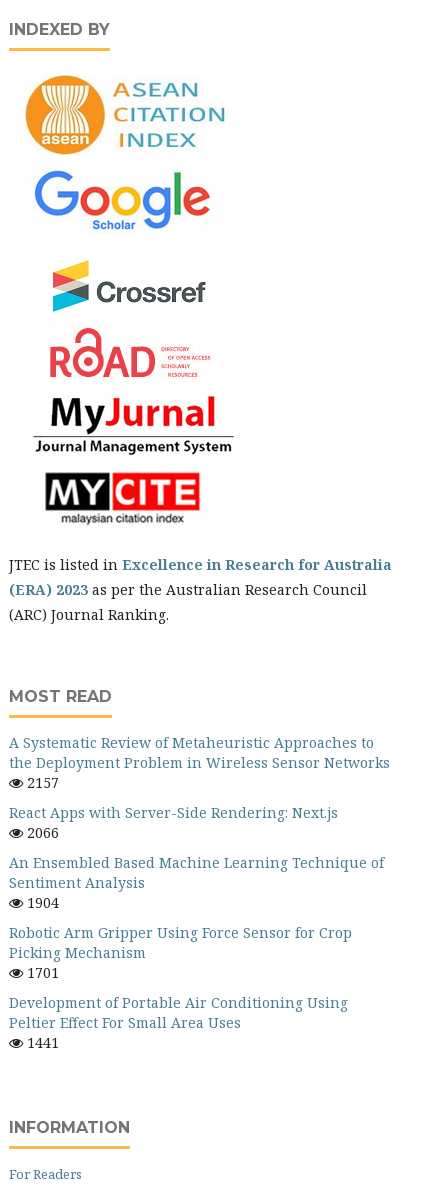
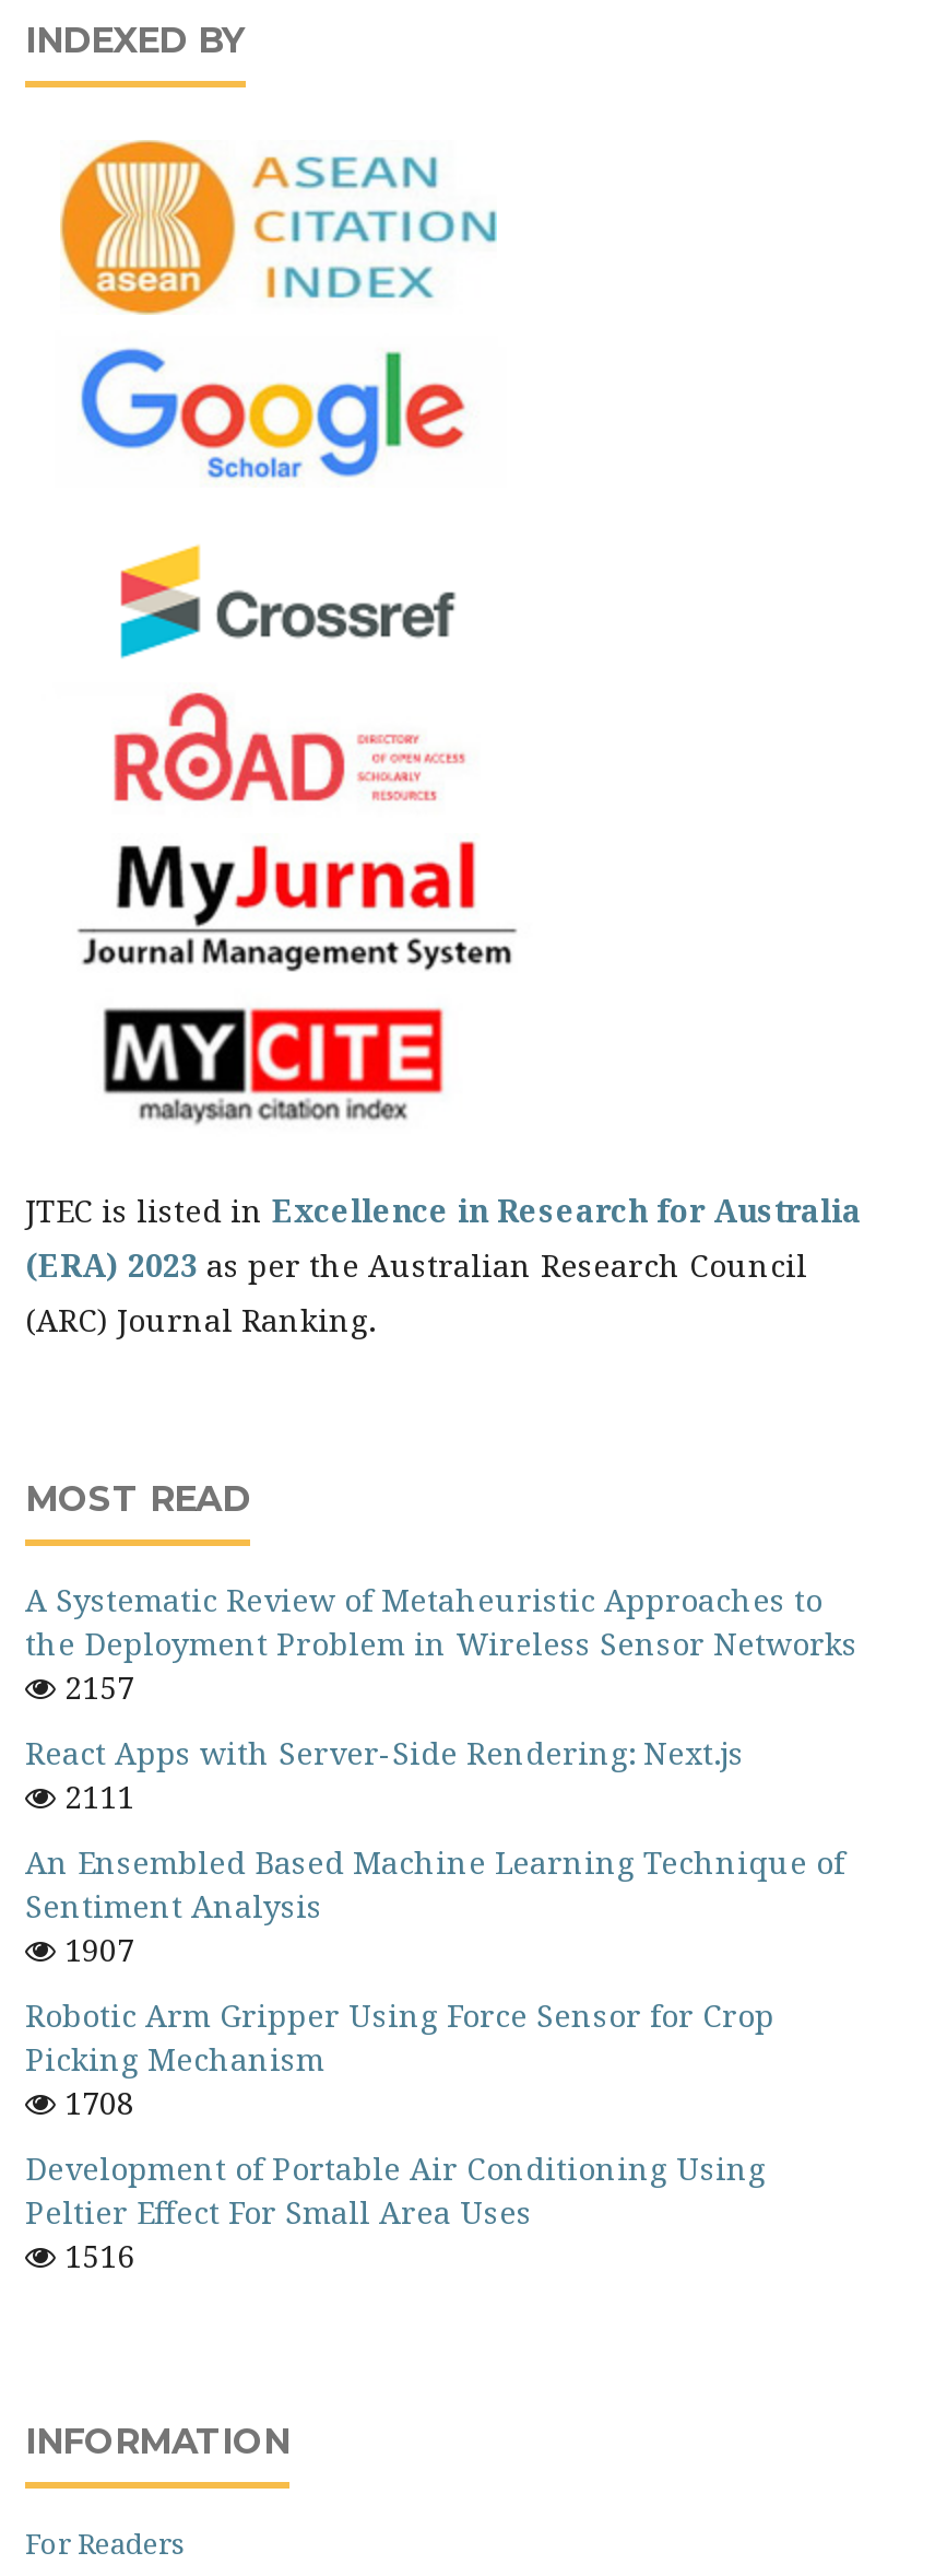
[23,823,59,842] 2066 -> [56,1776,134,1817] 2111
[23,893,59,912] 1904 -> [56,1929,134,1970] 1907
[23,963,59,982] 1701 -> [56,2082,134,2123] 1708
[23,1033,59,1052] 1441 -> [56,2235,134,2276] 1516

